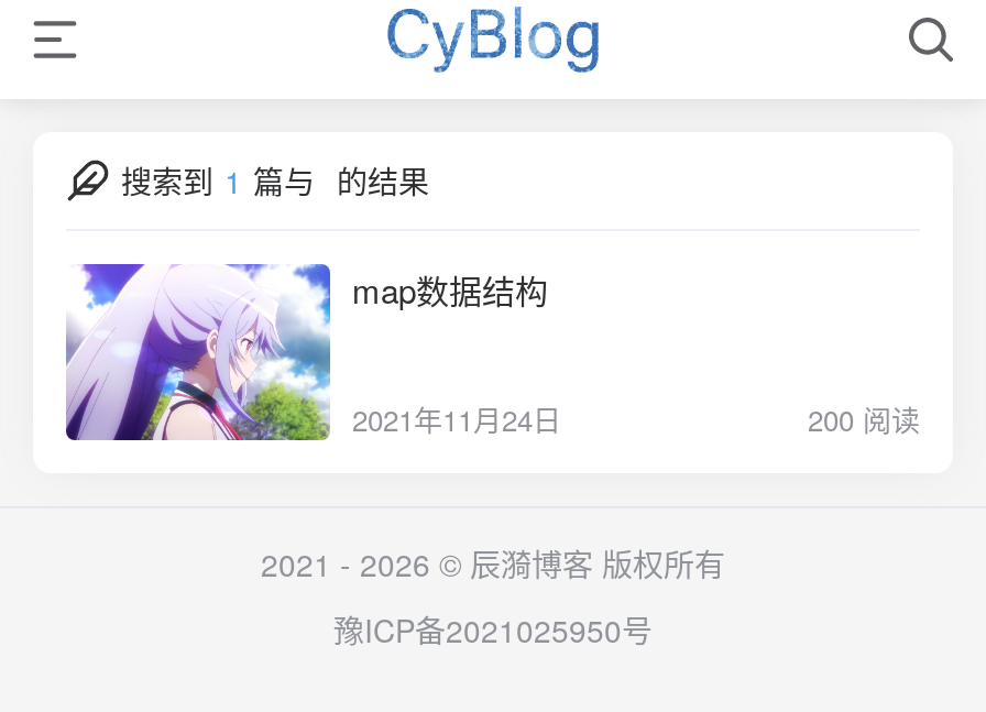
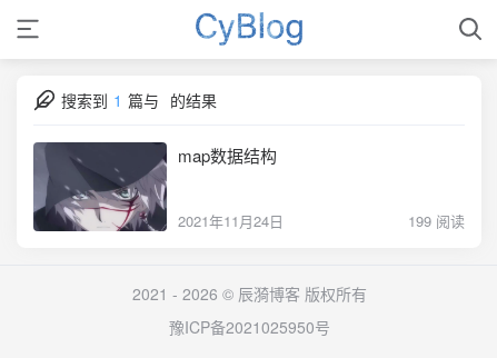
[64,262,332,442] [image] -> [32,141,168,232] [image]
[808,398,920,440] 200 阅读 -> [408,210,465,231] 199 阅读

